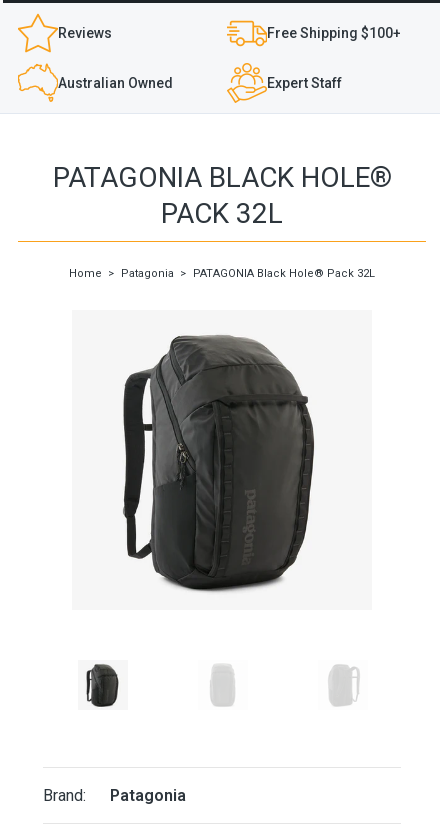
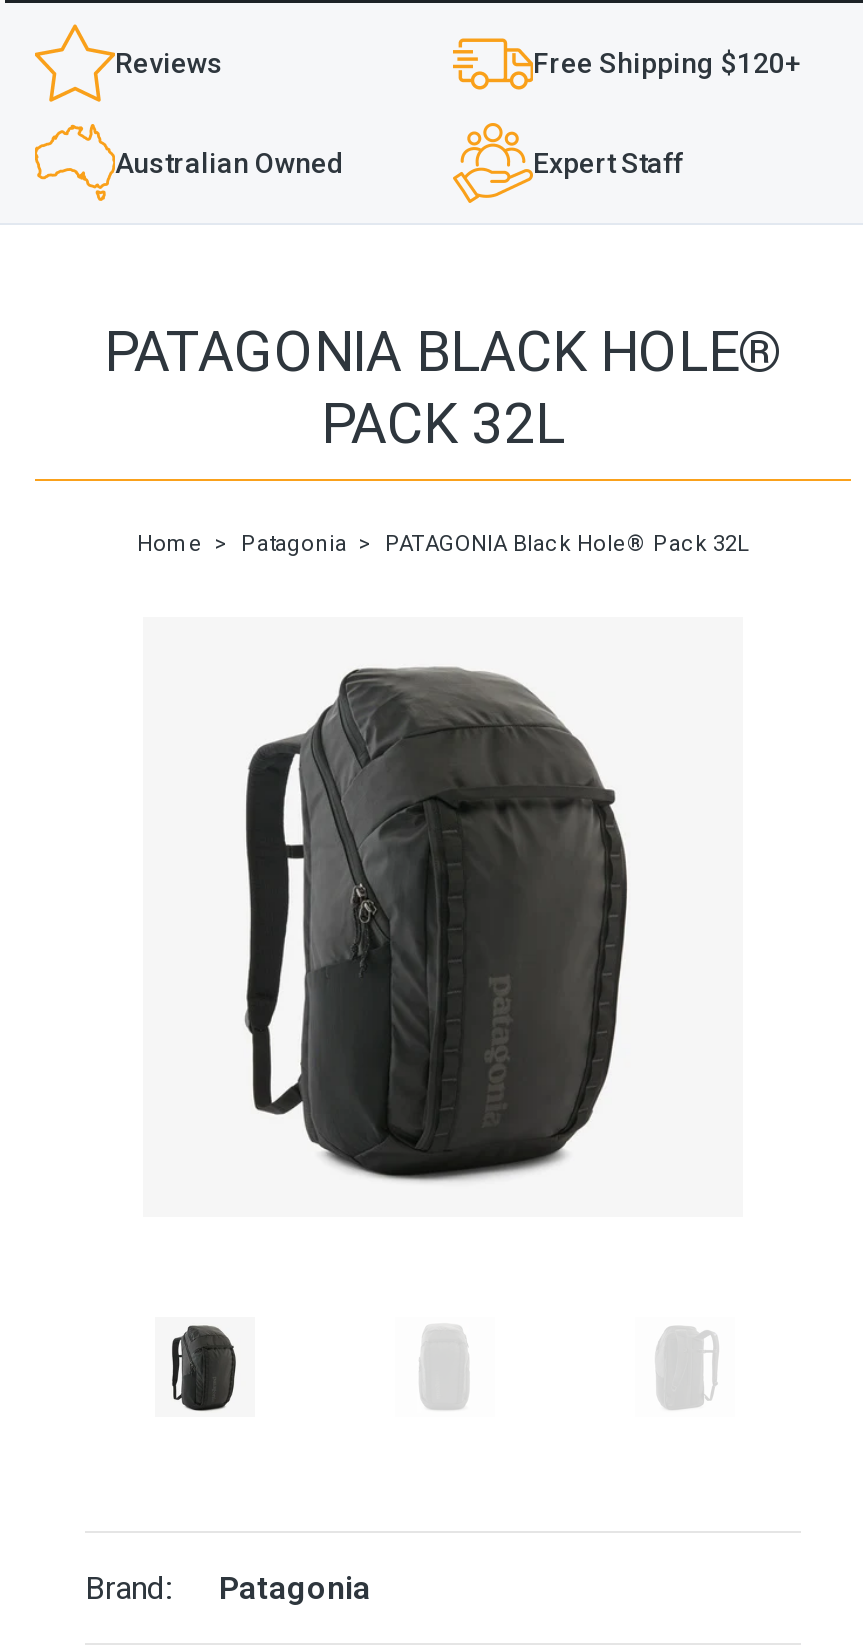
[267,25,401,41] Free Shipping $100+ -> [533,47,801,79] Free Shipping $120+

